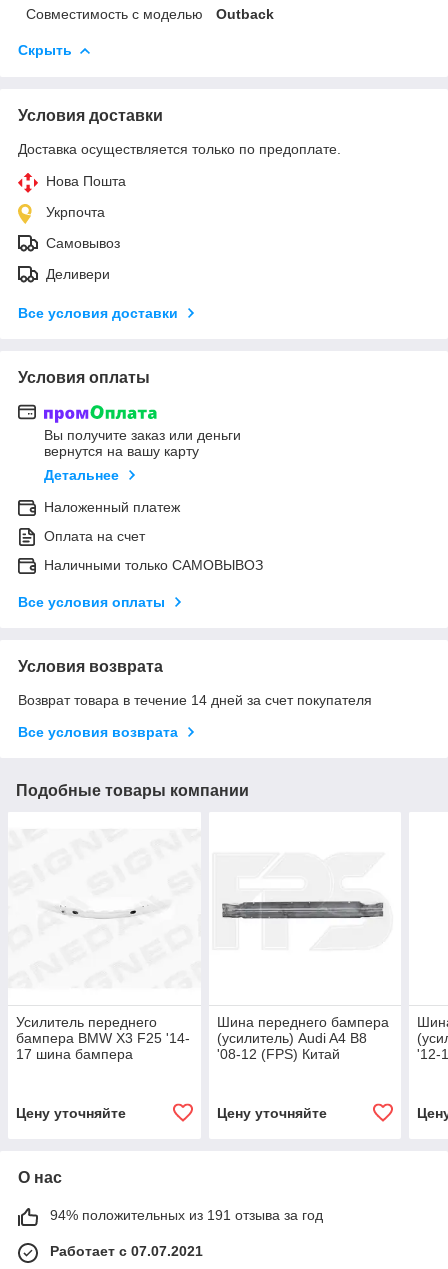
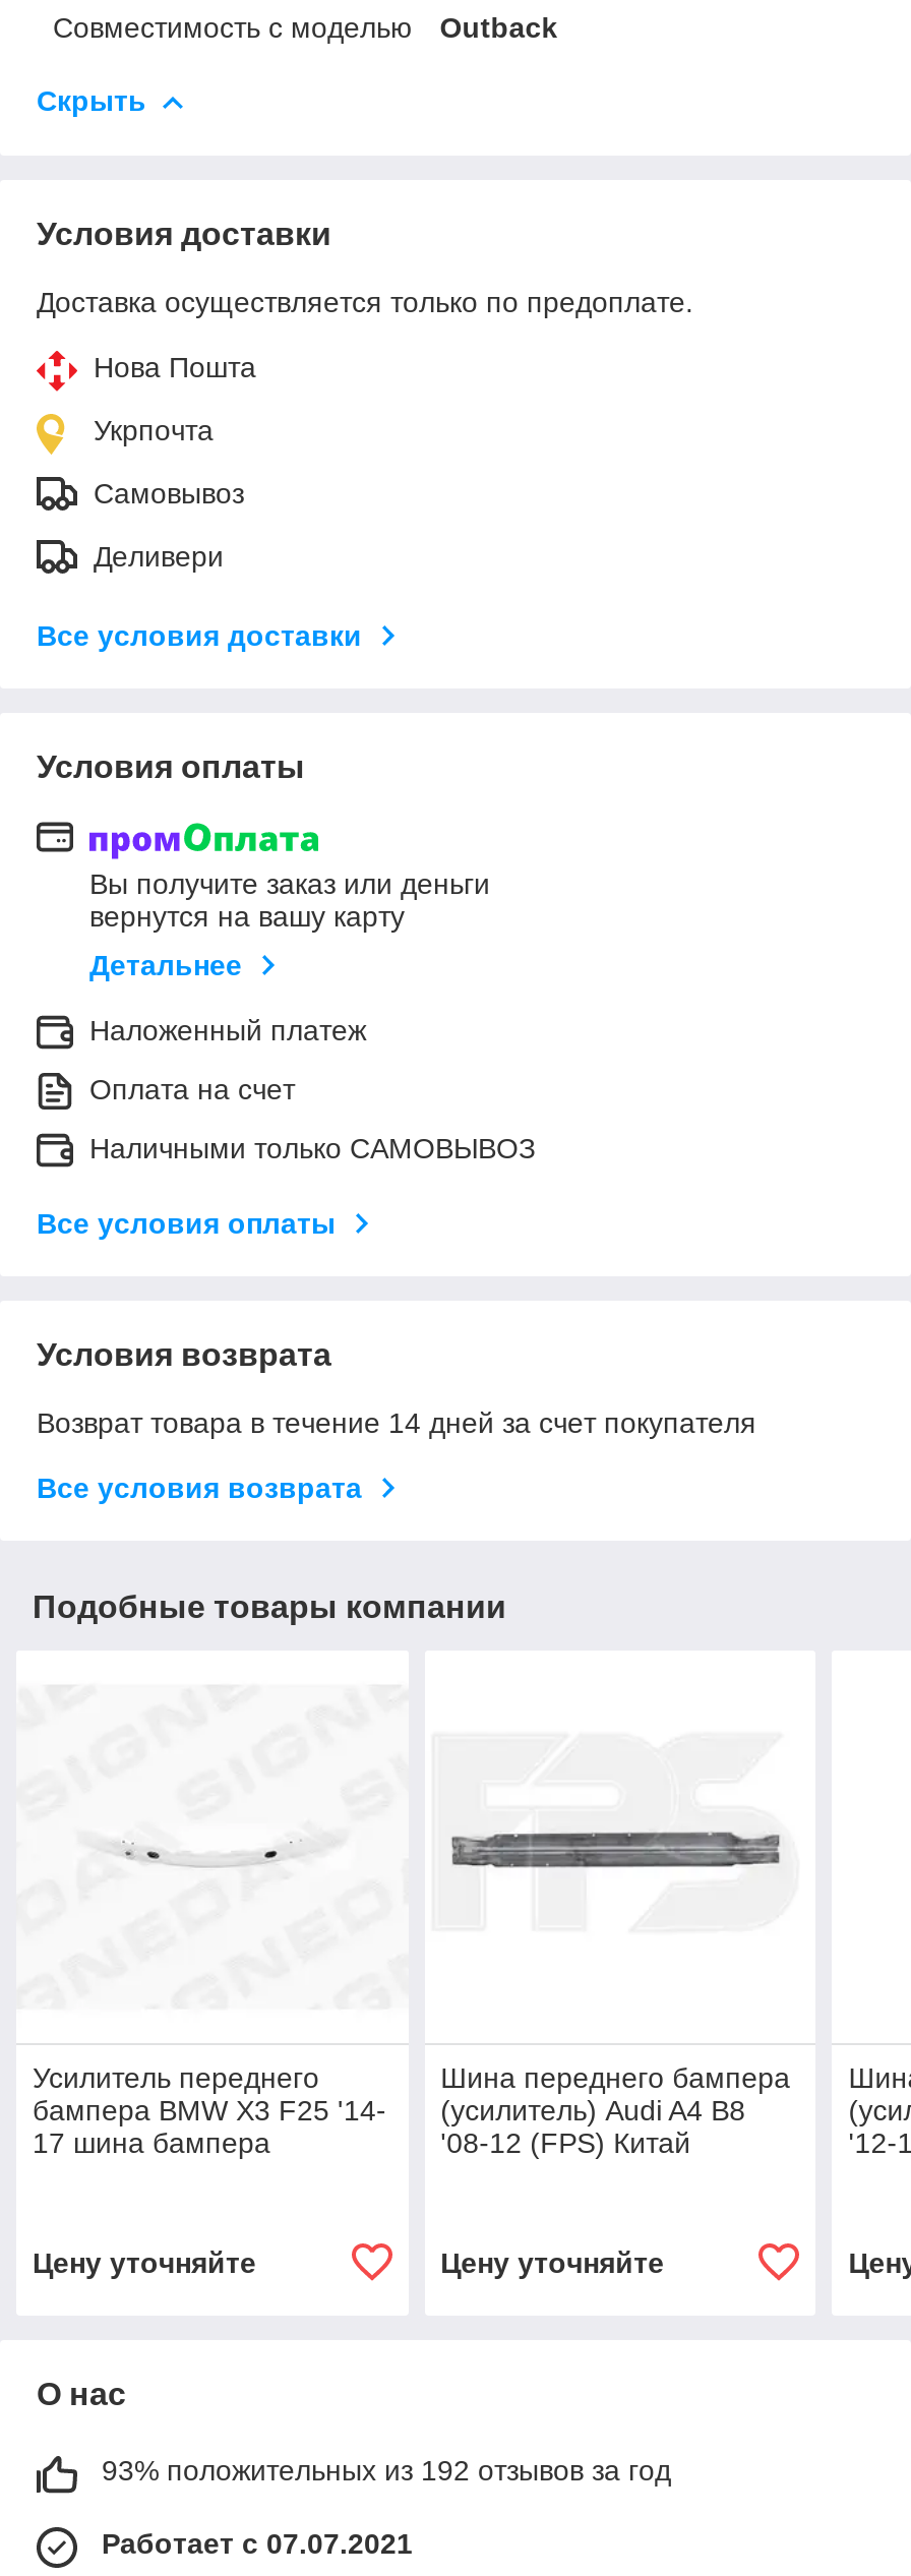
[50,1207,323,1223] 94% положительных из 191 отзыва за год -> [102,2454,671,2486] 93% положительных из 192 отзывов за год

